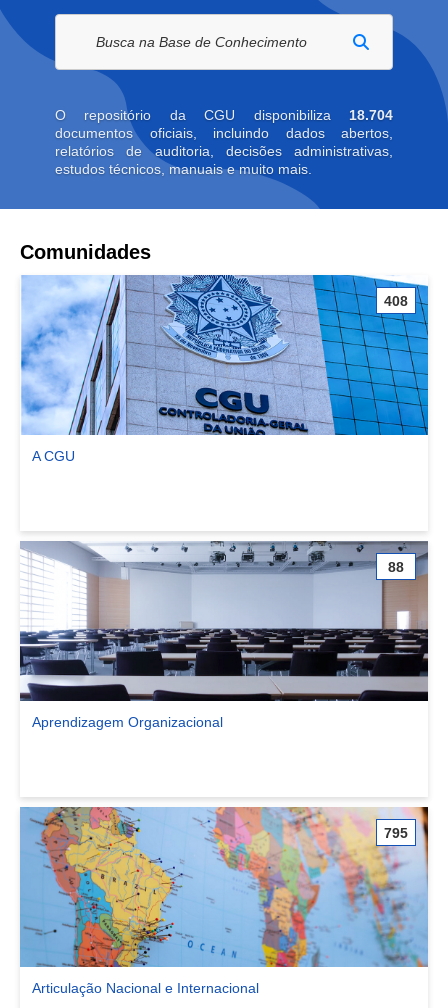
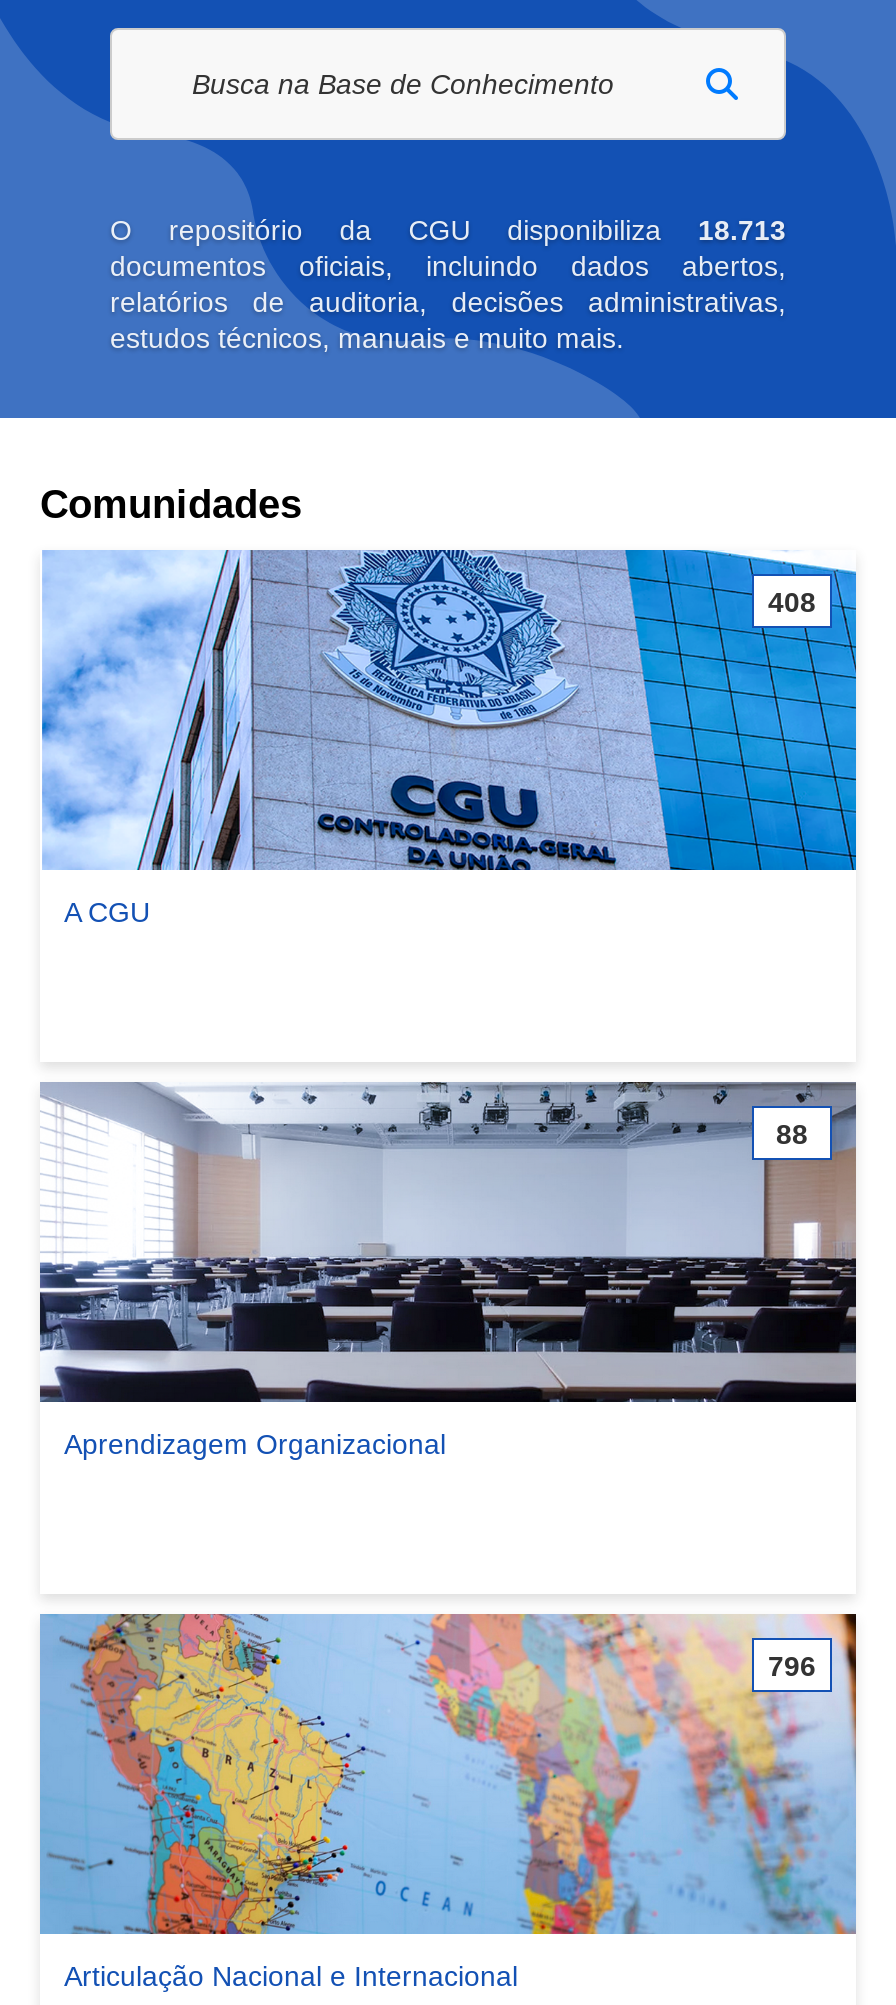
[55,107,393,123] O repositório da CGU disponibiliza 18.704 -> [110,214,786,246] O repositório da CGU disponibiliza 18.713
[384,824,408,840] 795 -> [768,1649,816,1681] 796

